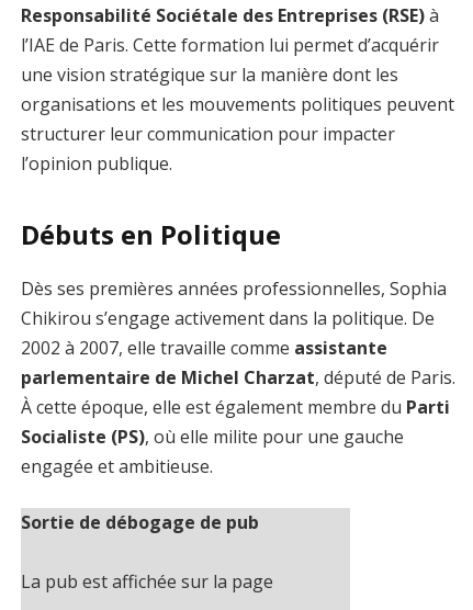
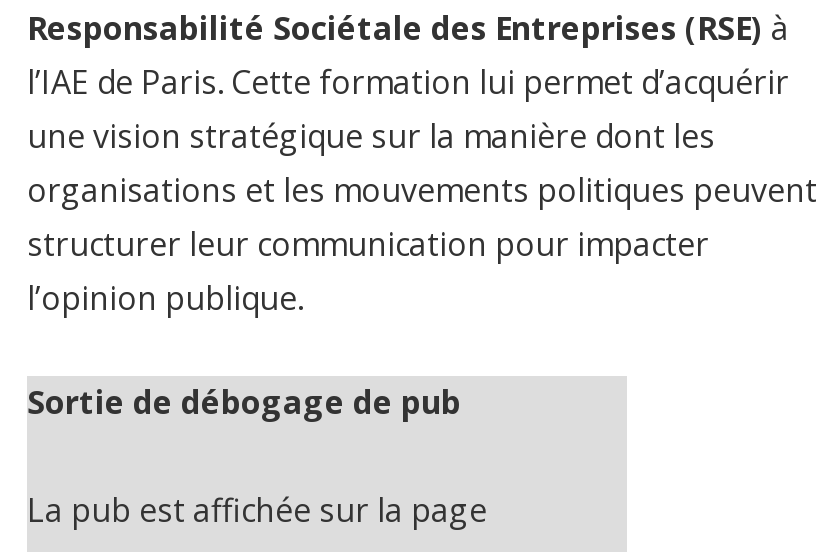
[21,216,455,478] Débuts en Politique | Dès ses premières années professionnelles, Sophia | Chikirou s’engage activement dans la politique. De | 2002 à 2007, elle travaille comme assistante | parlementaire de Michel Charzat, député de Paris. | À cette époque, elle est également membre du Parti | Socialiste (PS), où elle milite pour une gauche | engagée et ambitieuse. -> none

